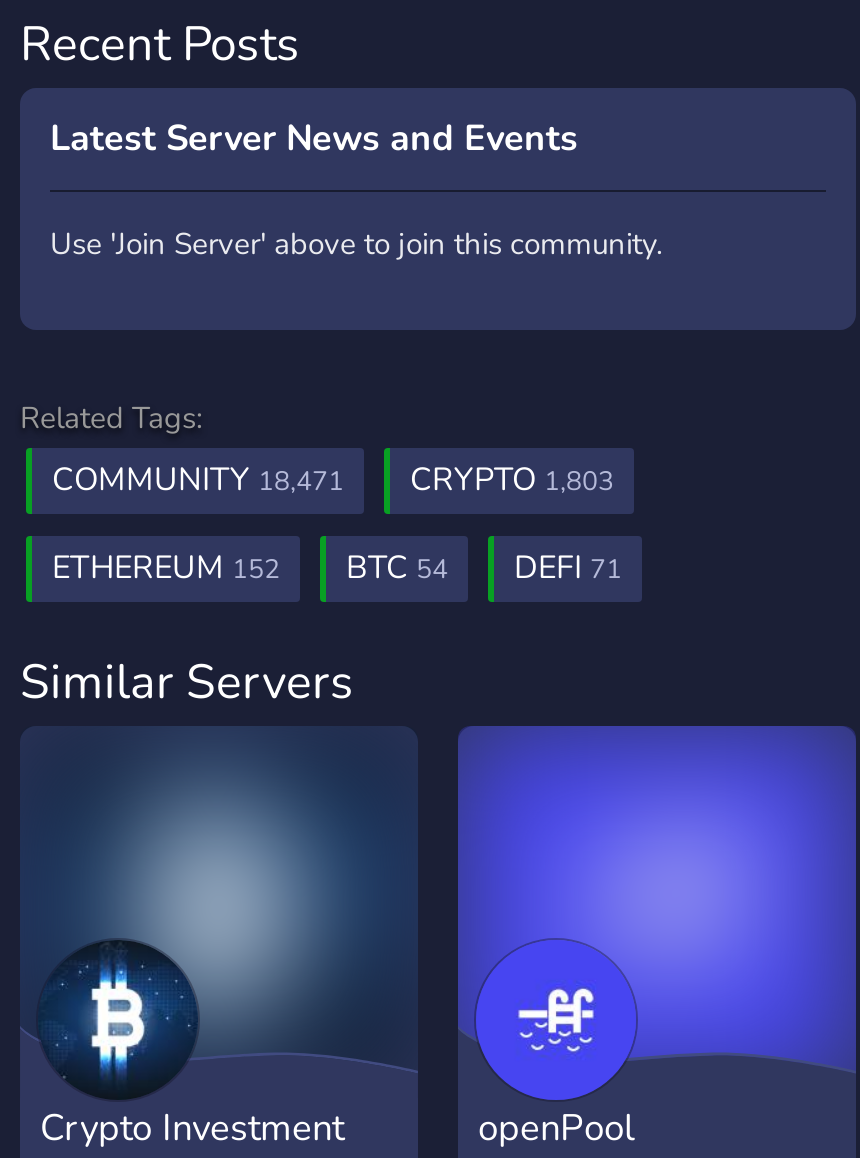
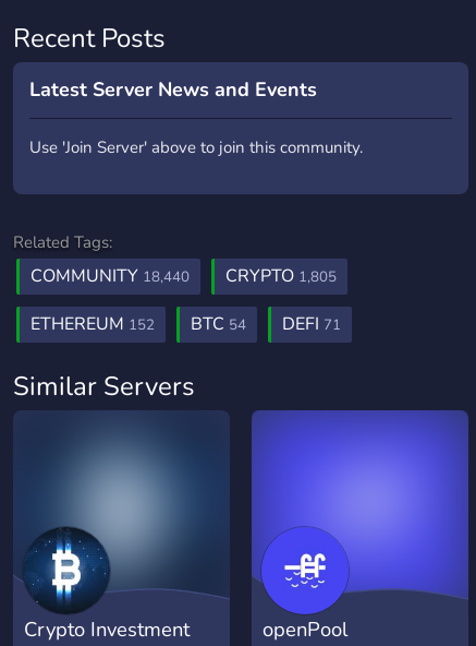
[52,458,344,502] COMMUNITY 18,471 -> [30,264,190,288] COMMUNITY 18,440
[410,458,614,502] CRYPTO 1,803 -> [225,264,337,288] CRYPTO 1,805

